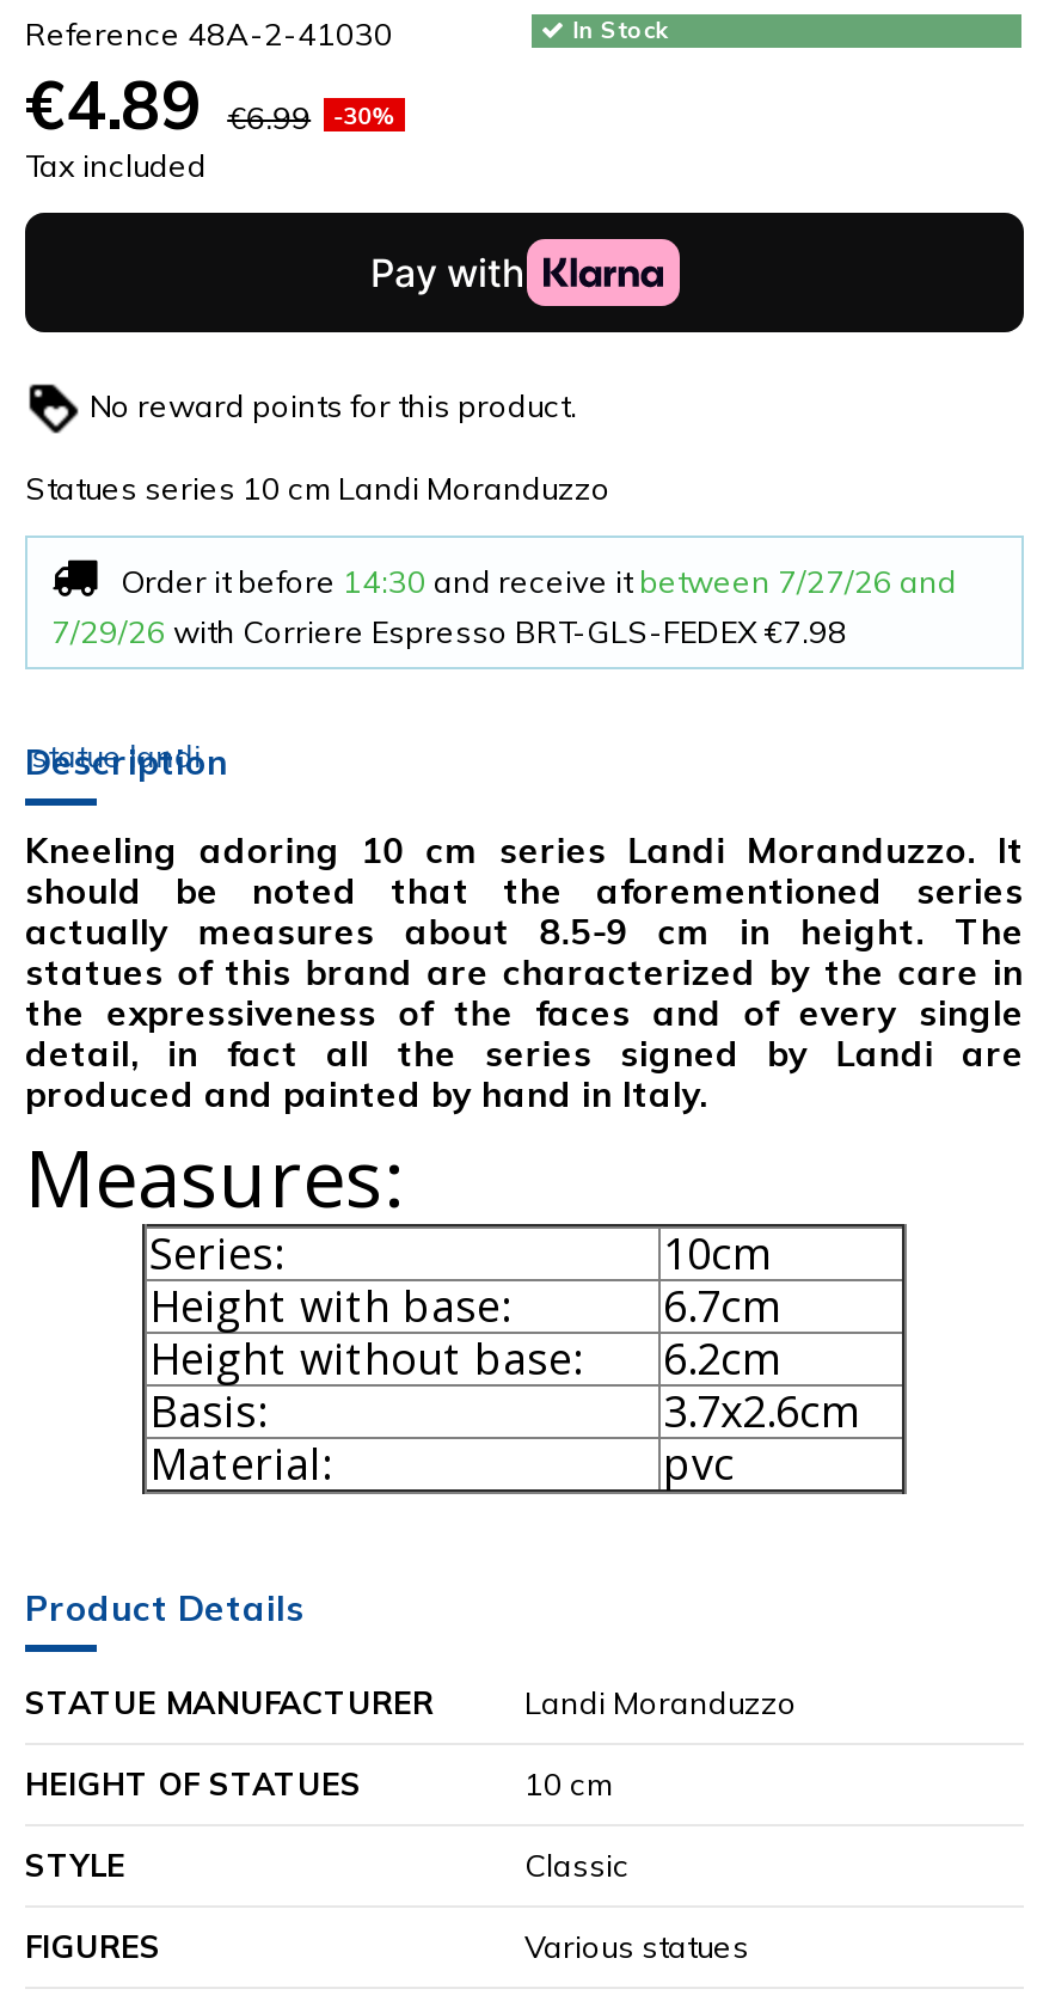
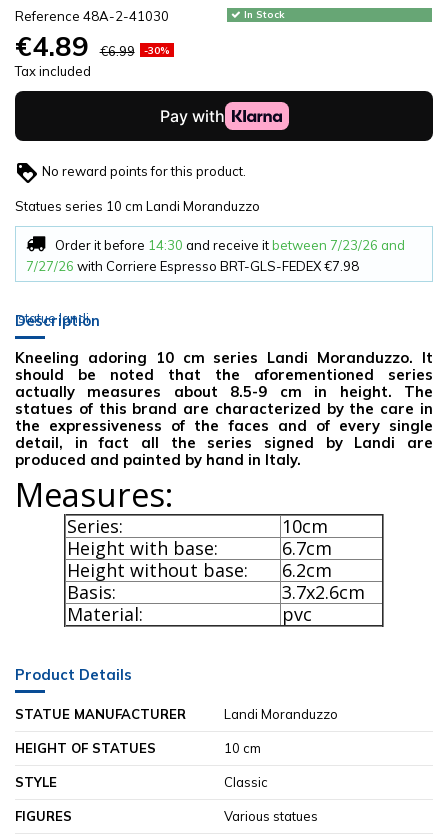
[121,562,957,600] Order it before 14:30 and receive it between 7/27/26 and -> [55,237,405,253] Order it before 14:30 and receive it between 7/23/26 and
[51,612,847,650] 7/29/26 with Corriere Espresso BRT-GLS-FEDEX €7.98 -> [26,258,359,274] 7/27/26 with Corriere Espresso BRT-GLS-FEDEX €7.98

